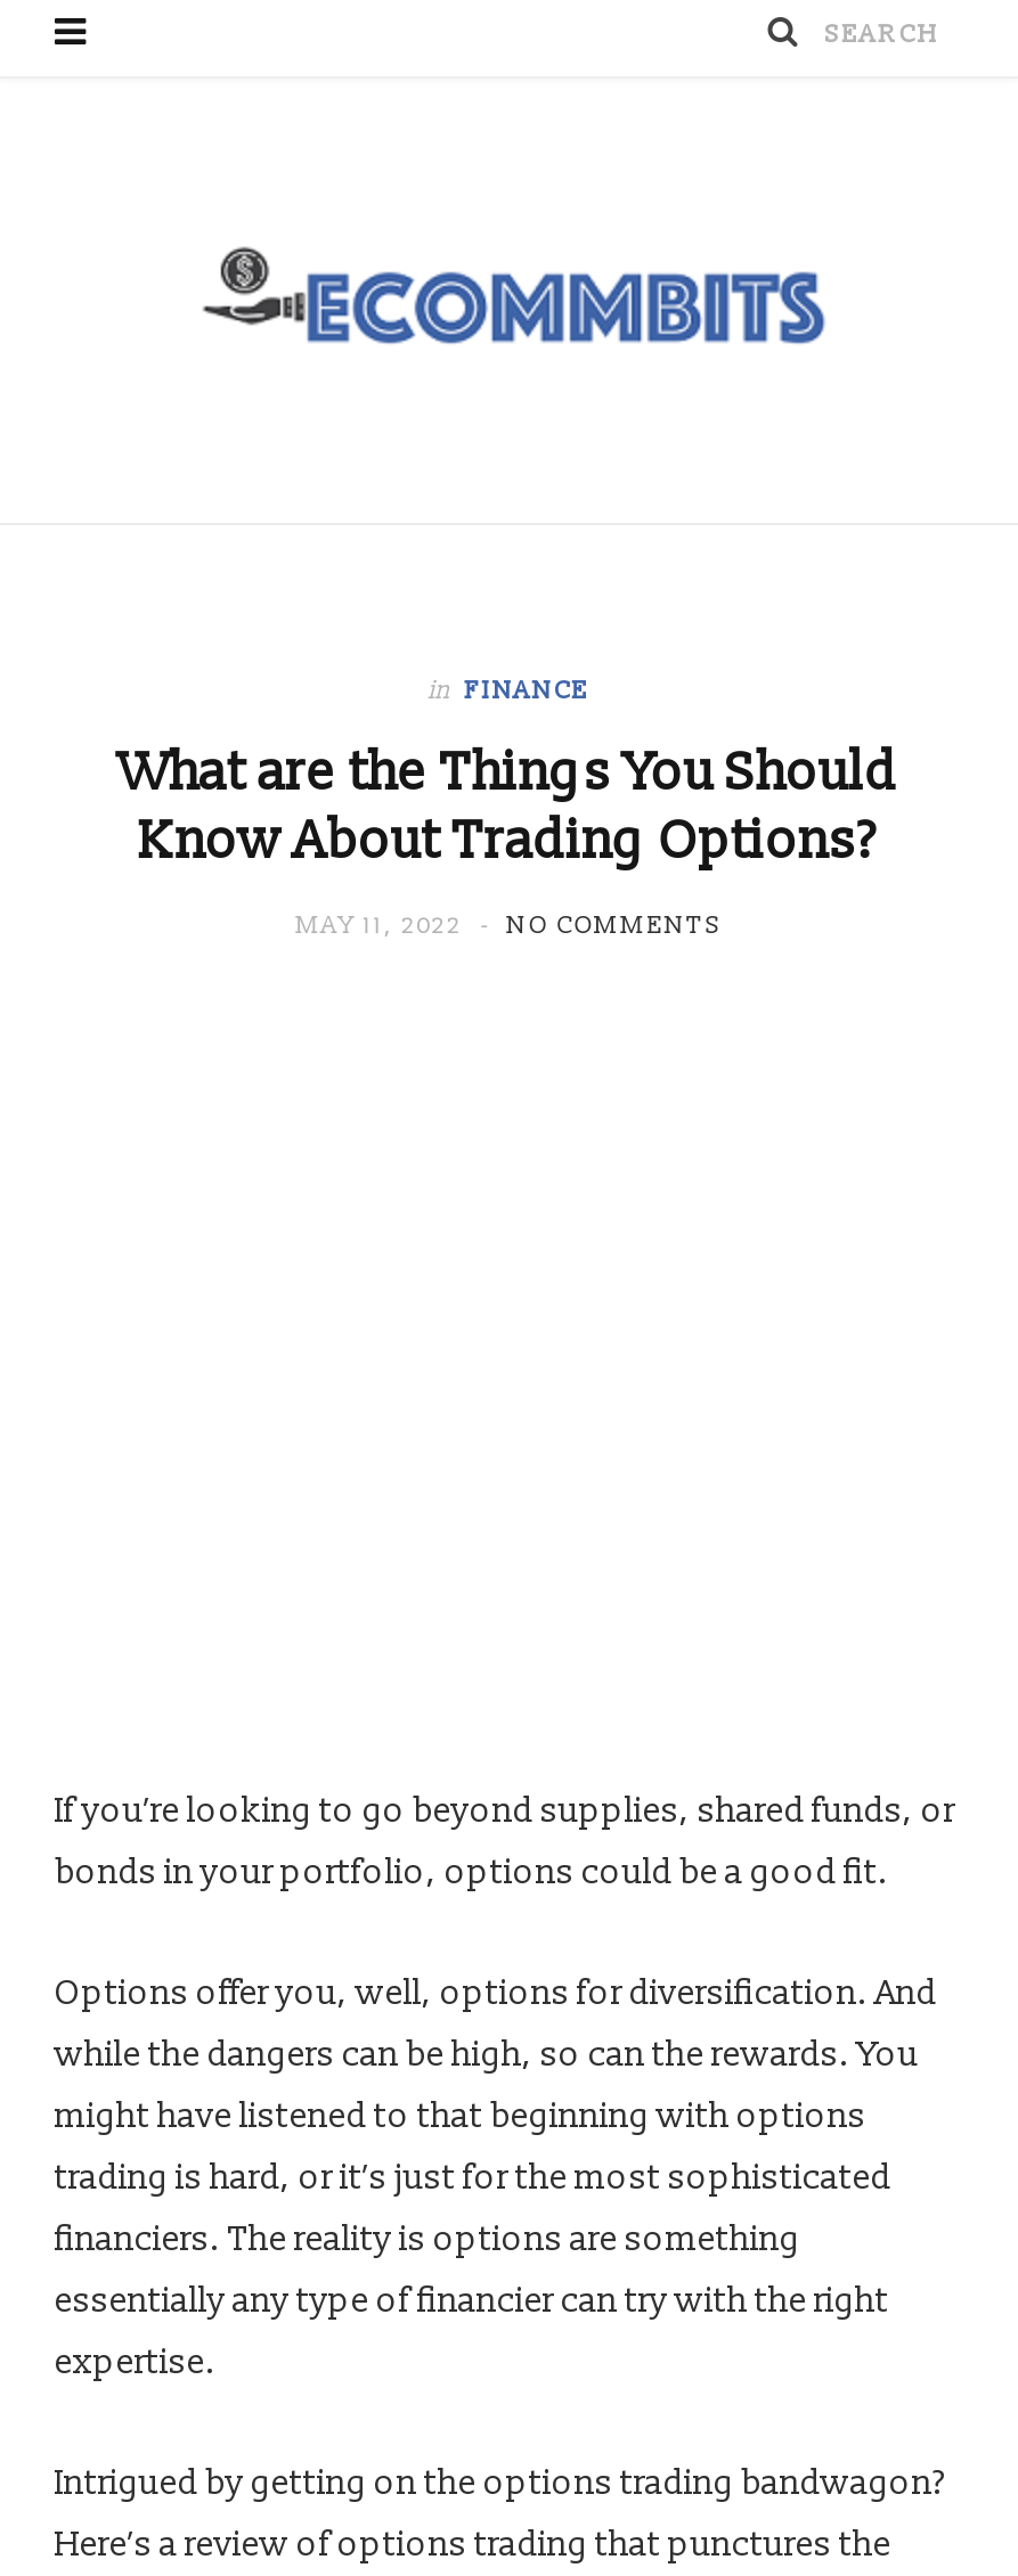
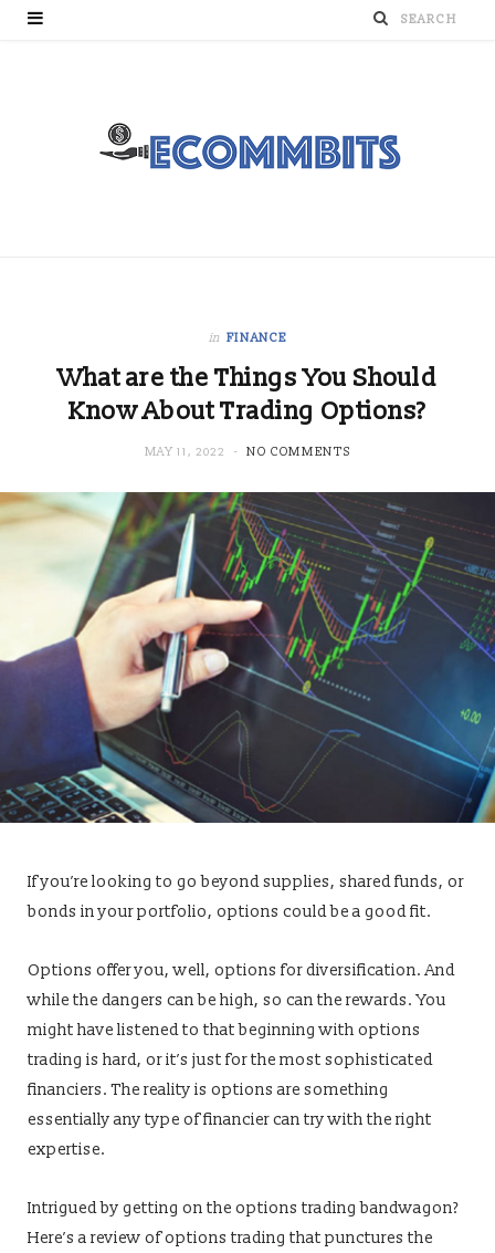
none -> [3,491,492,824] [image]

